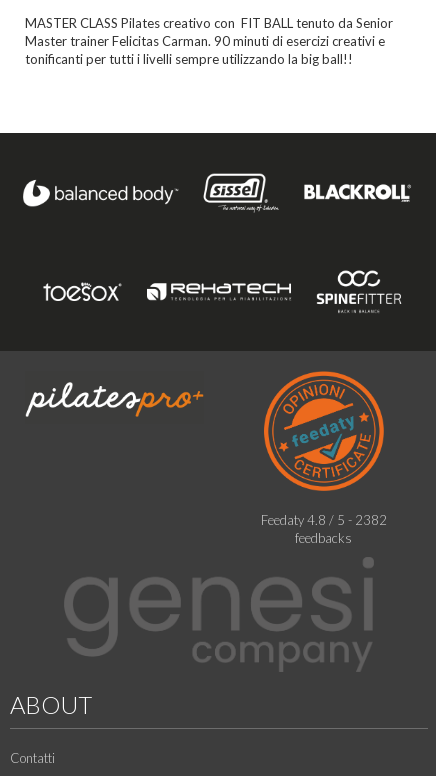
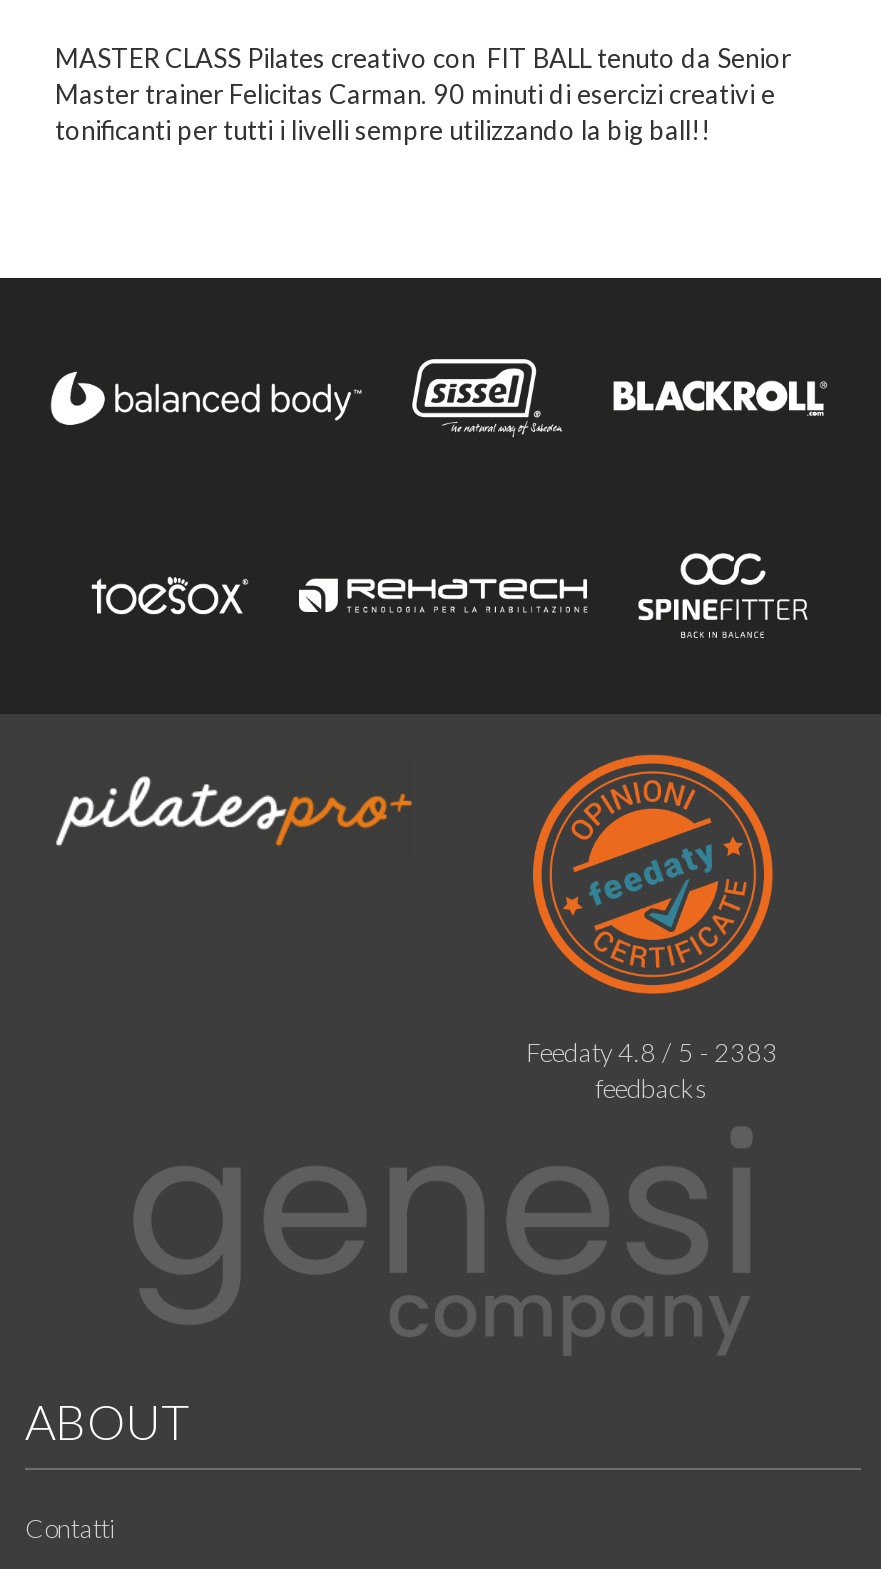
[260,512,386,528] Feedaty 4.8 / 5 - 2382 -> [526,1036,778,1068] Feedaty 4.8 / 5 - 2383

